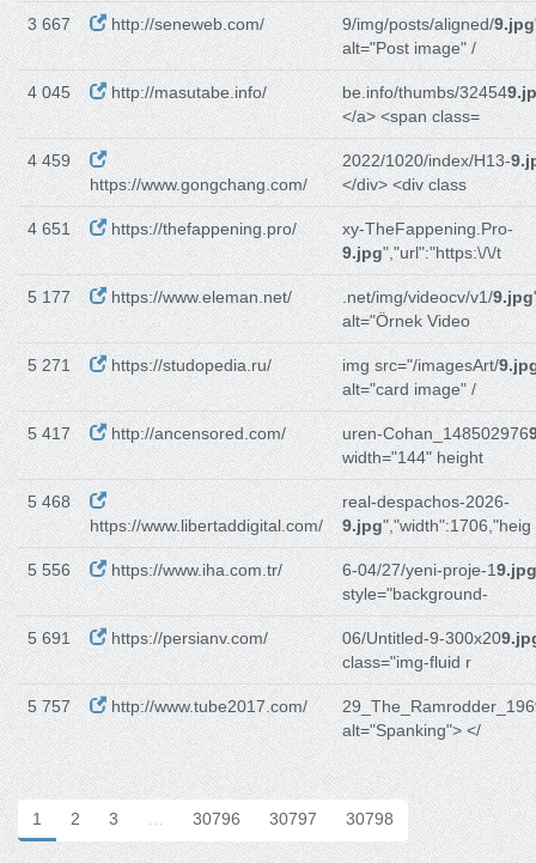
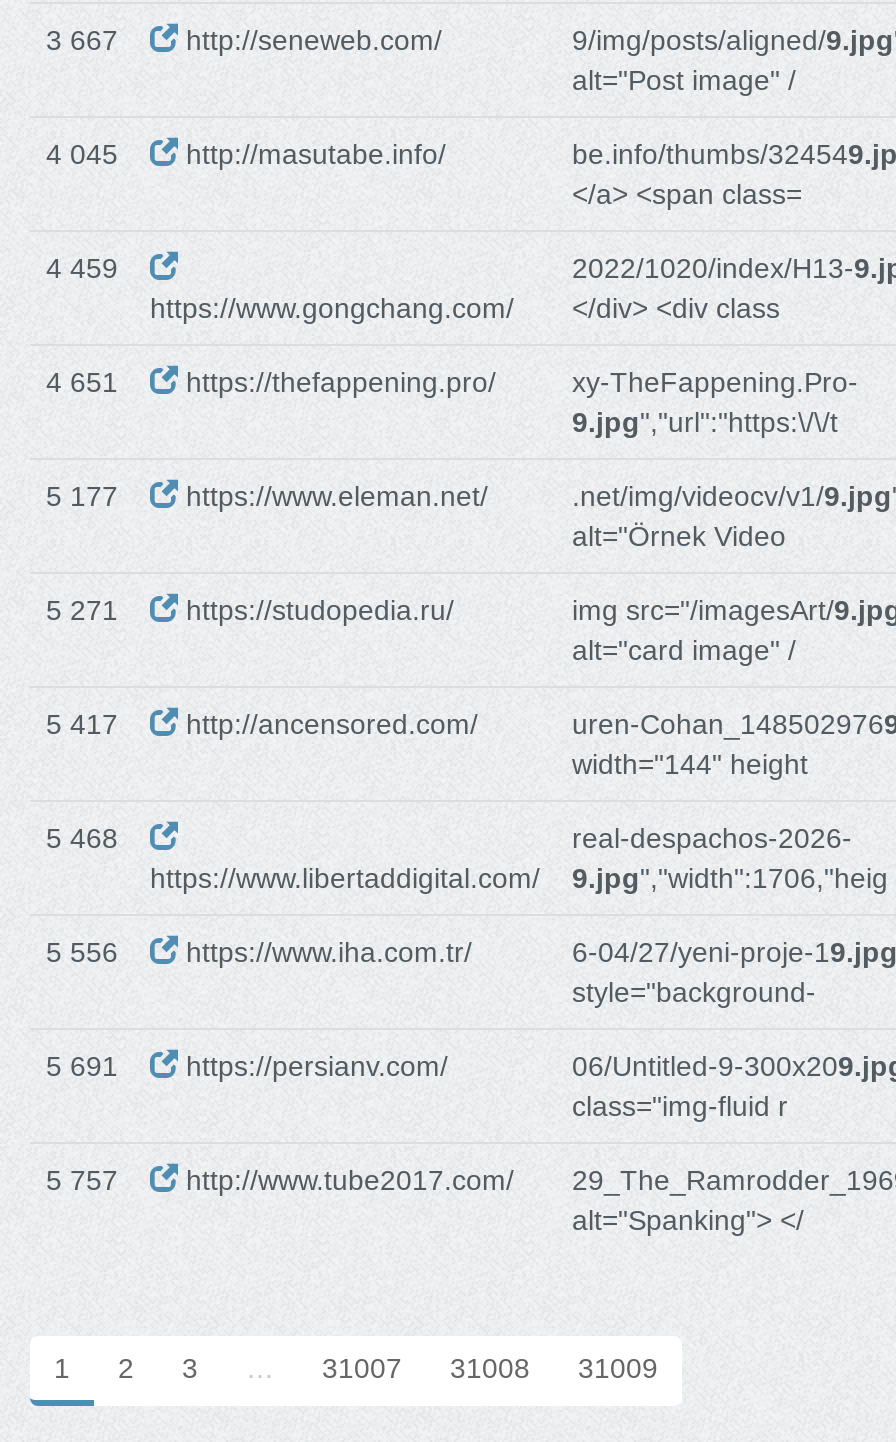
[193,809,240,829] 30796 -> [322,1352,402,1384] 31007
[269,809,317,829] 30797 -> [450,1352,530,1384] 31008
[346,809,394,829] 30798 -> [578,1352,658,1384] 31009

